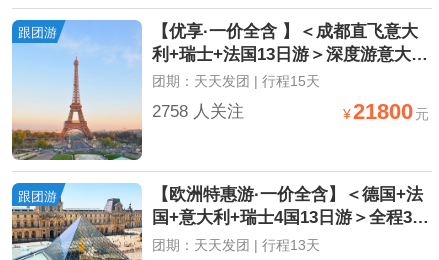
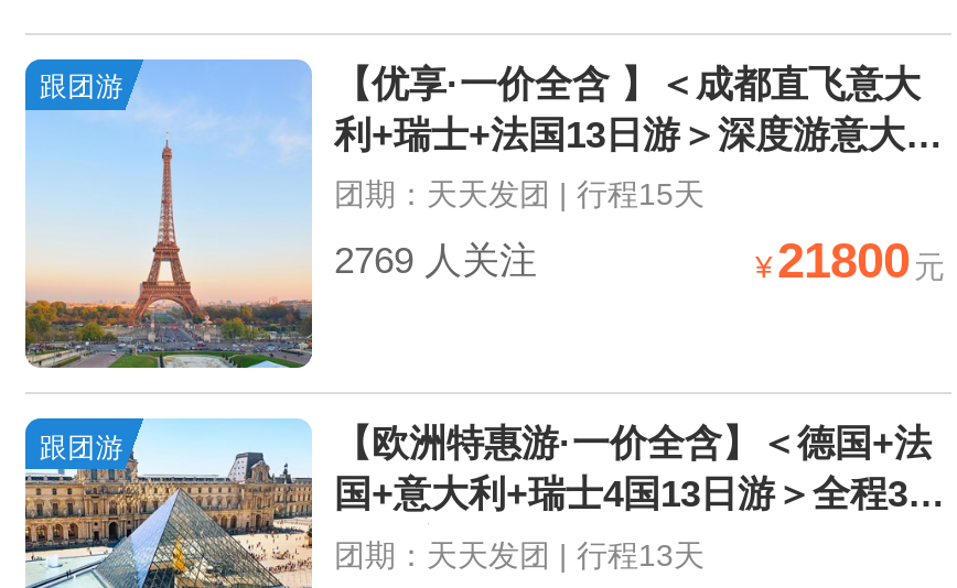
[152,102,244,121] 2758 人关注 -> [334,241,537,283] 2769 人关注

